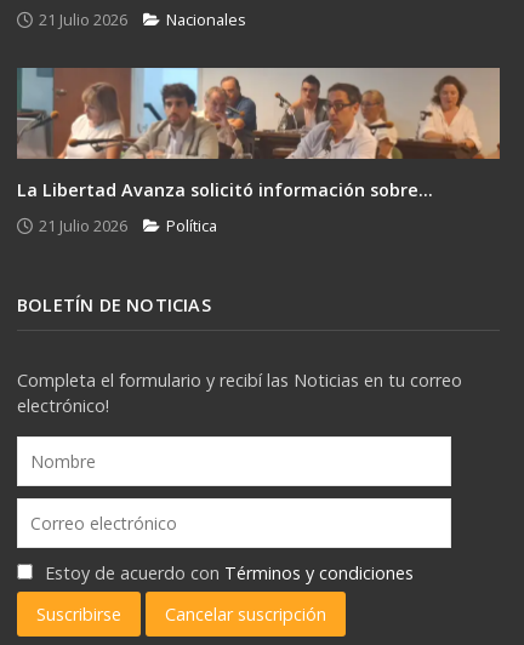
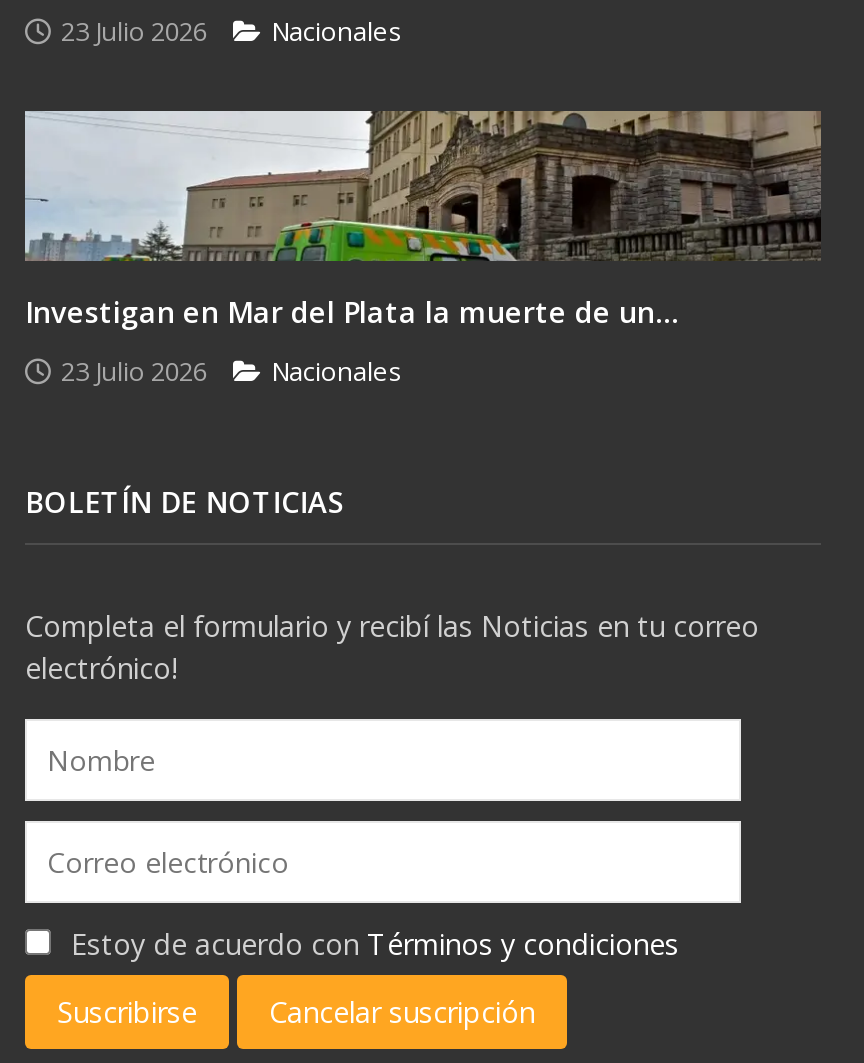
[39,8,246,30] 21 Julio 2026 Nacionales -> [61,12,403,48] 23 Julio 2026 Nacionales
[17,67,501,201] [image] | La Libertad Avanza solicitó información sobre... -> [23,109,821,330] [image] | Investigan en Mar del Plata la muerte de un...
[39,214,217,236] 21 Julio 2026 | Política -> [61,352,403,388] 23 Julio 2026 | Nacionales

